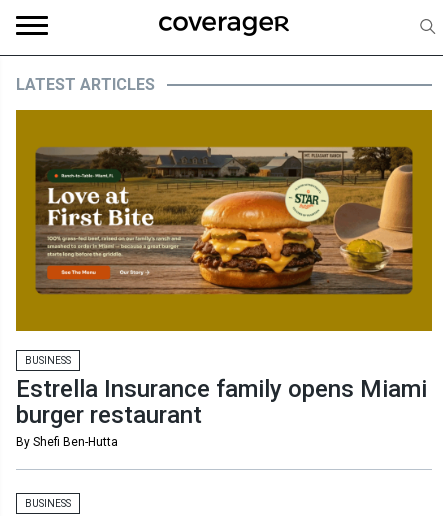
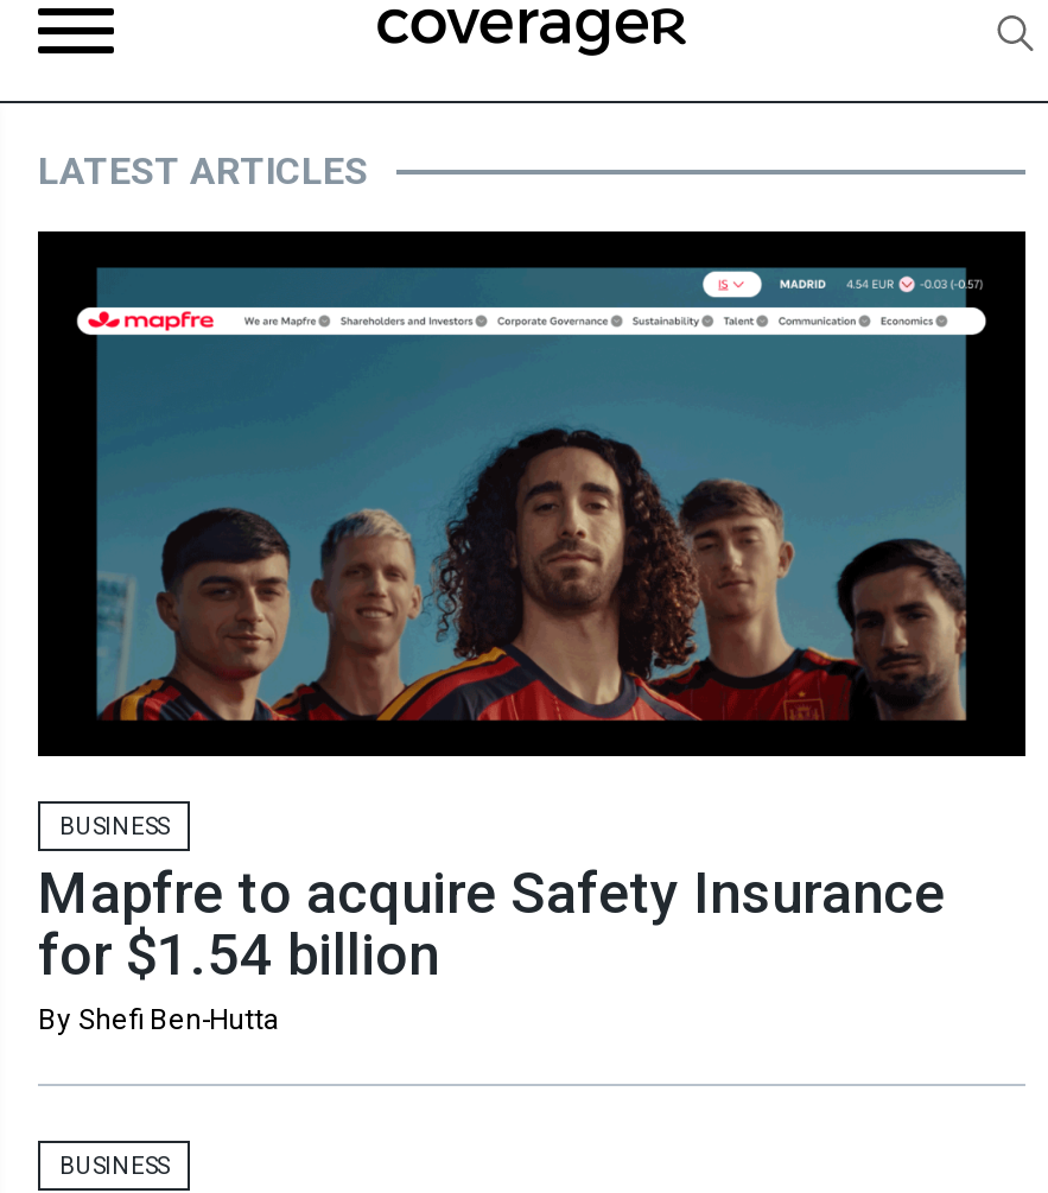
[15,109,433,332] [image] -> [36,229,1028,759] [image]
[16,375,427,429] Estrella Insurance family opens Miami | burger restaurant -> [38,861,945,989] Mapfre to acquire Safety Insurance | for $1.54 billion

